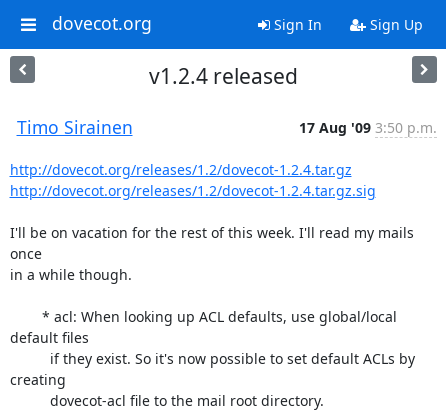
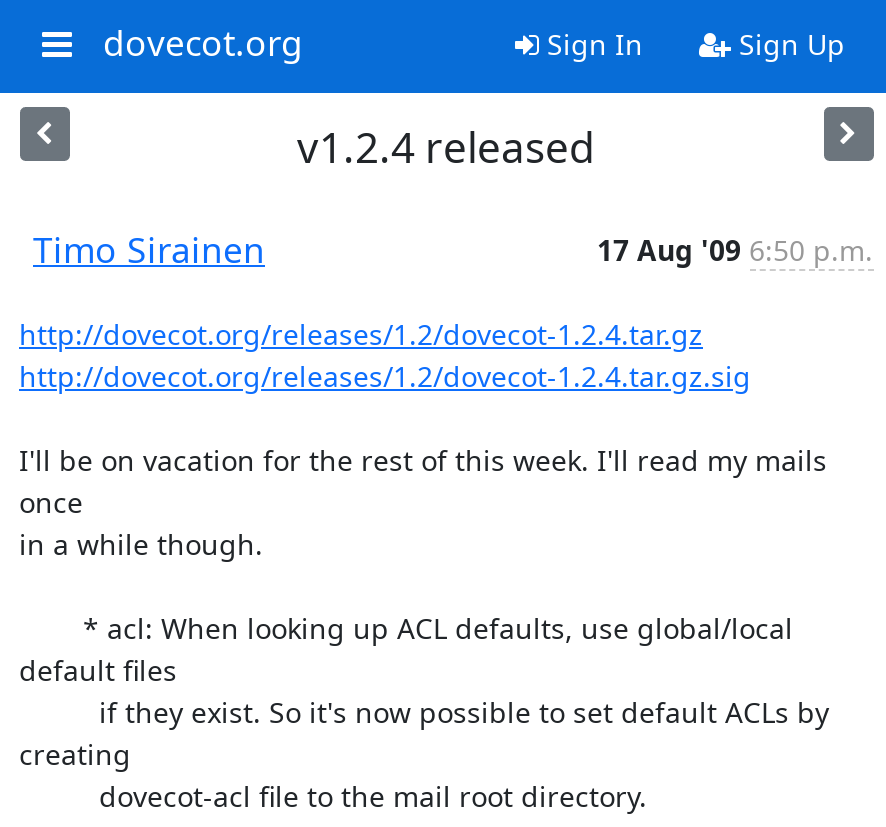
[298,118,436,137] 17 Aug '09 3:50 p.m. -> [597,231,873,269] 17 Aug '09 6:50 p.m.

